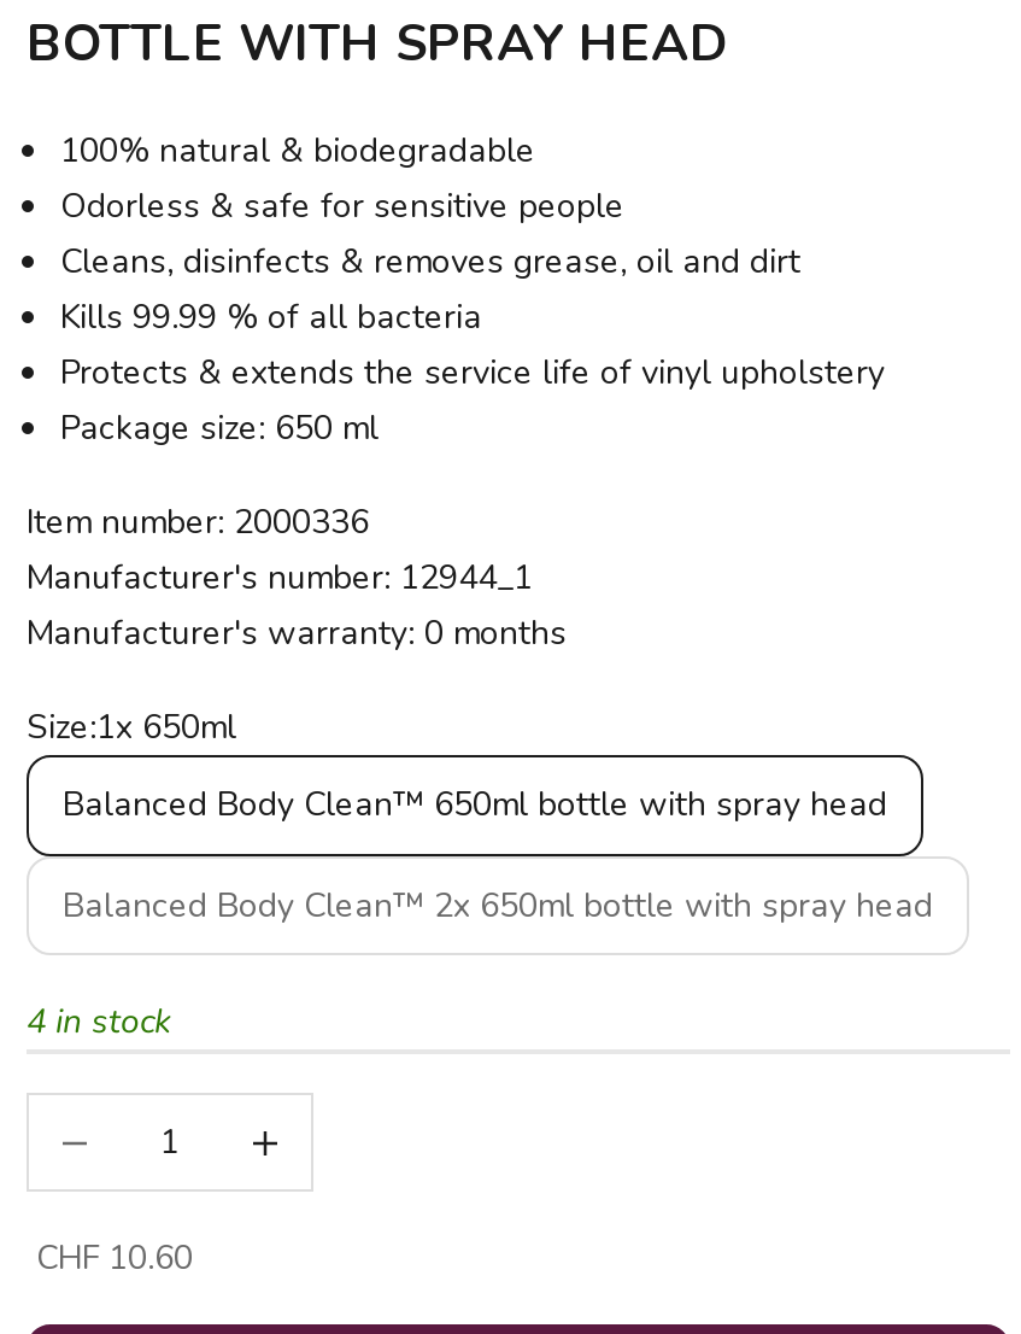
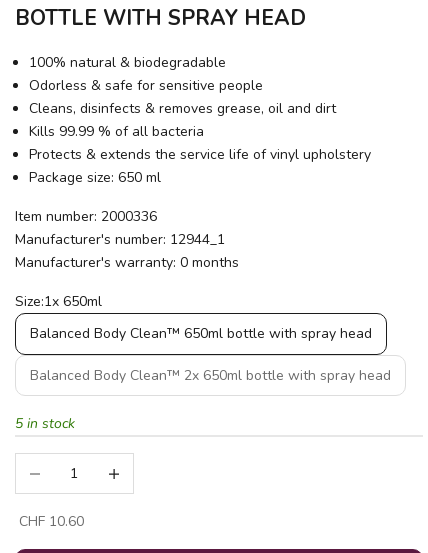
[27,999,171,1045] 4 in stock -> [15,414,75,433] 5 in stock

